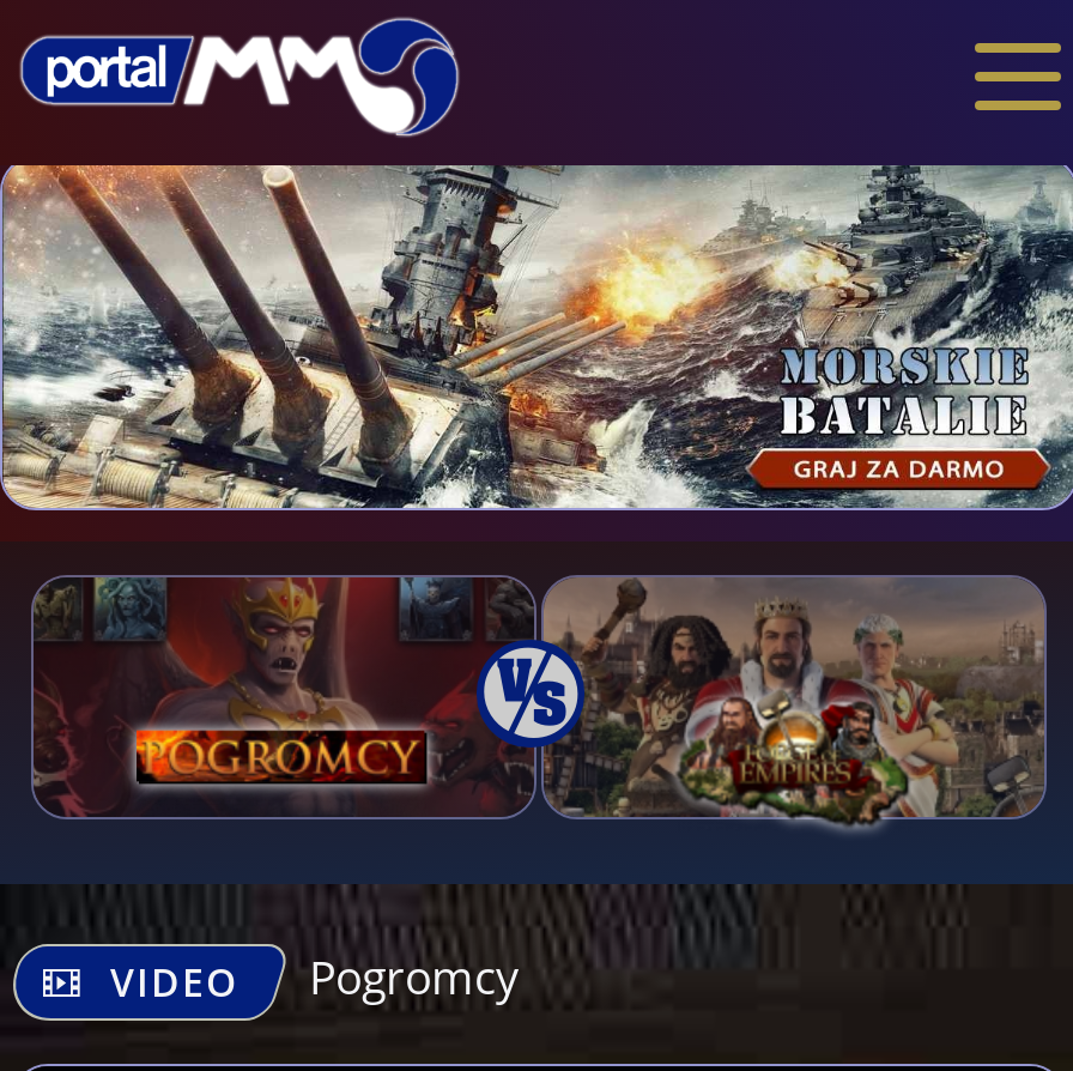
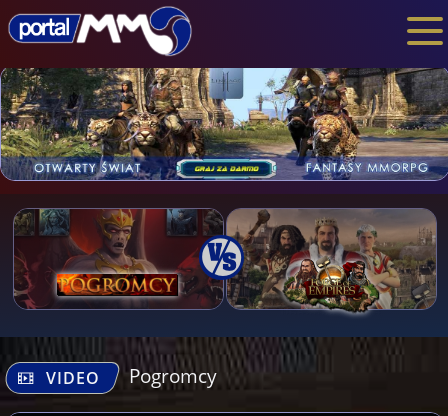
[7,163,1066,510] [image] -> [3,67,445,181] [image]

